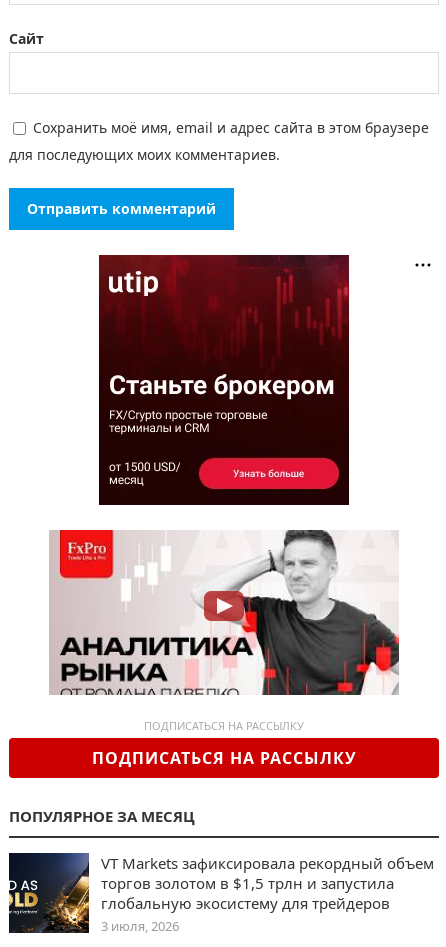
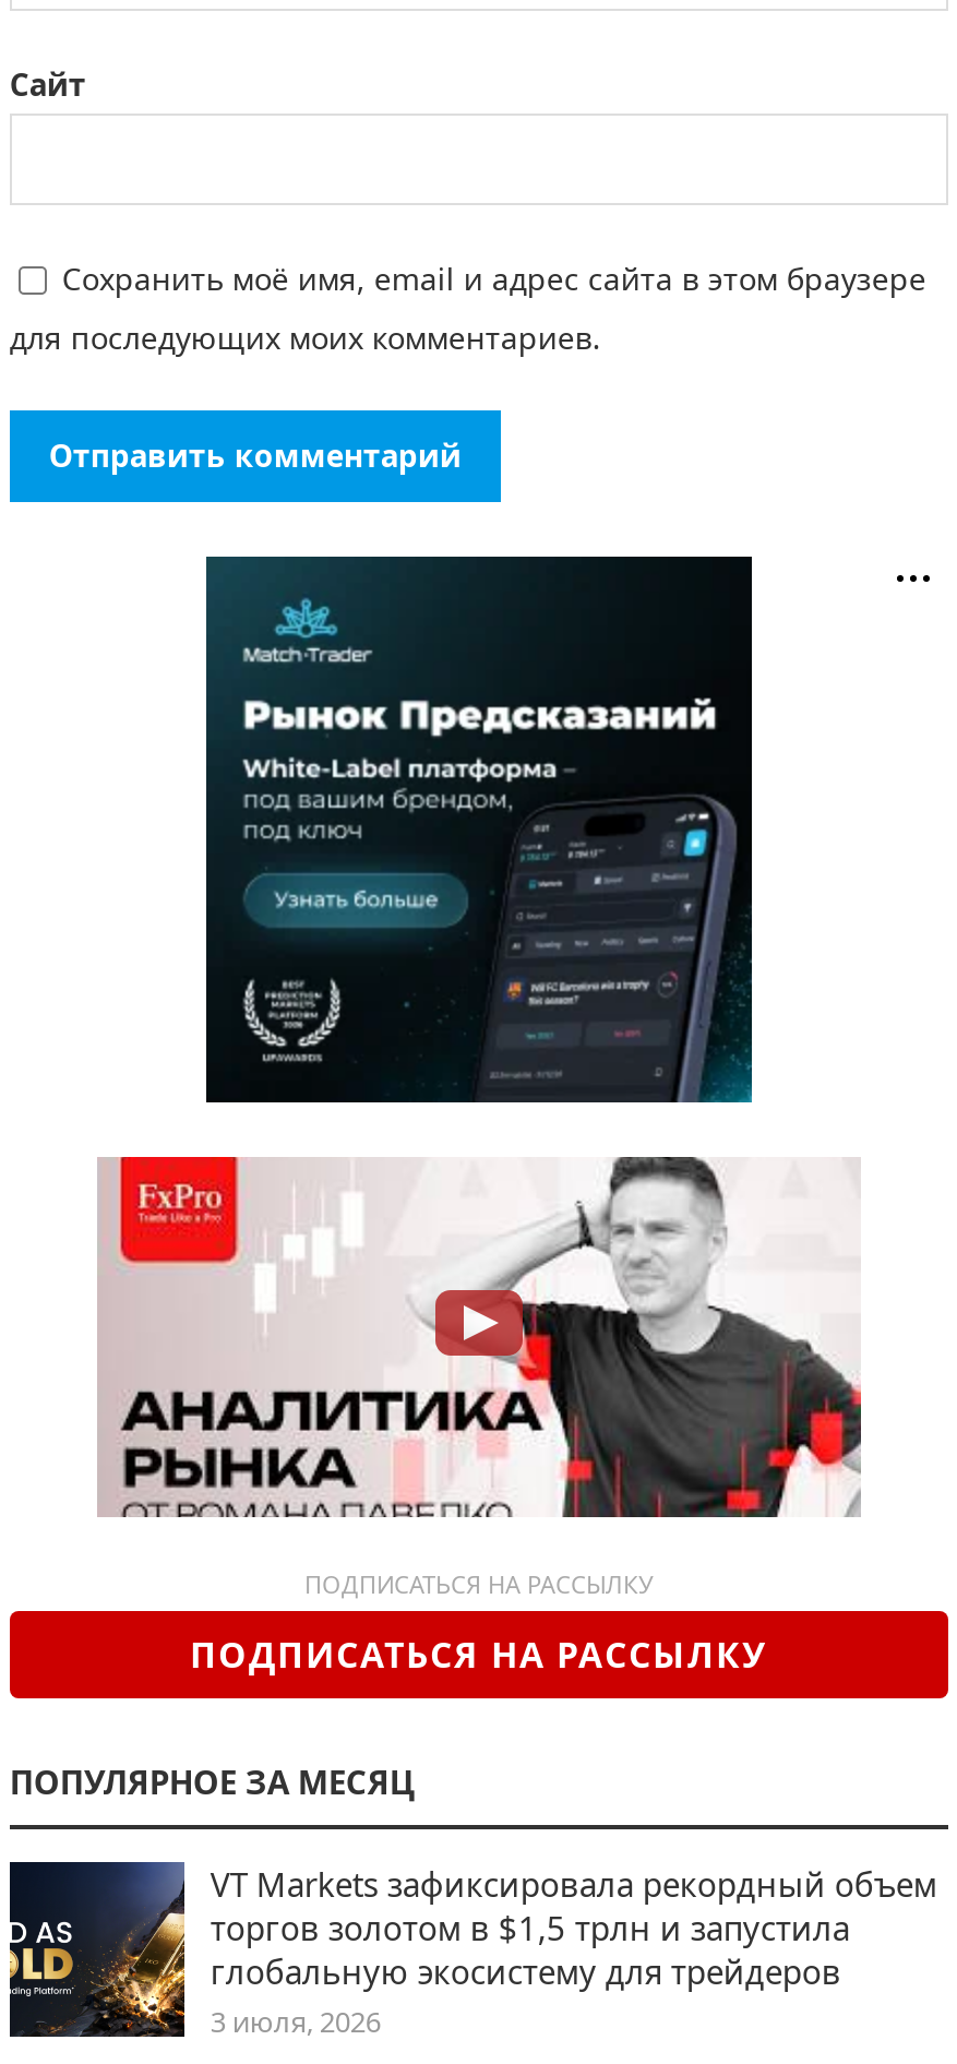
[99,254,350,506] [image] -> [206,554,754,1105] [image]

